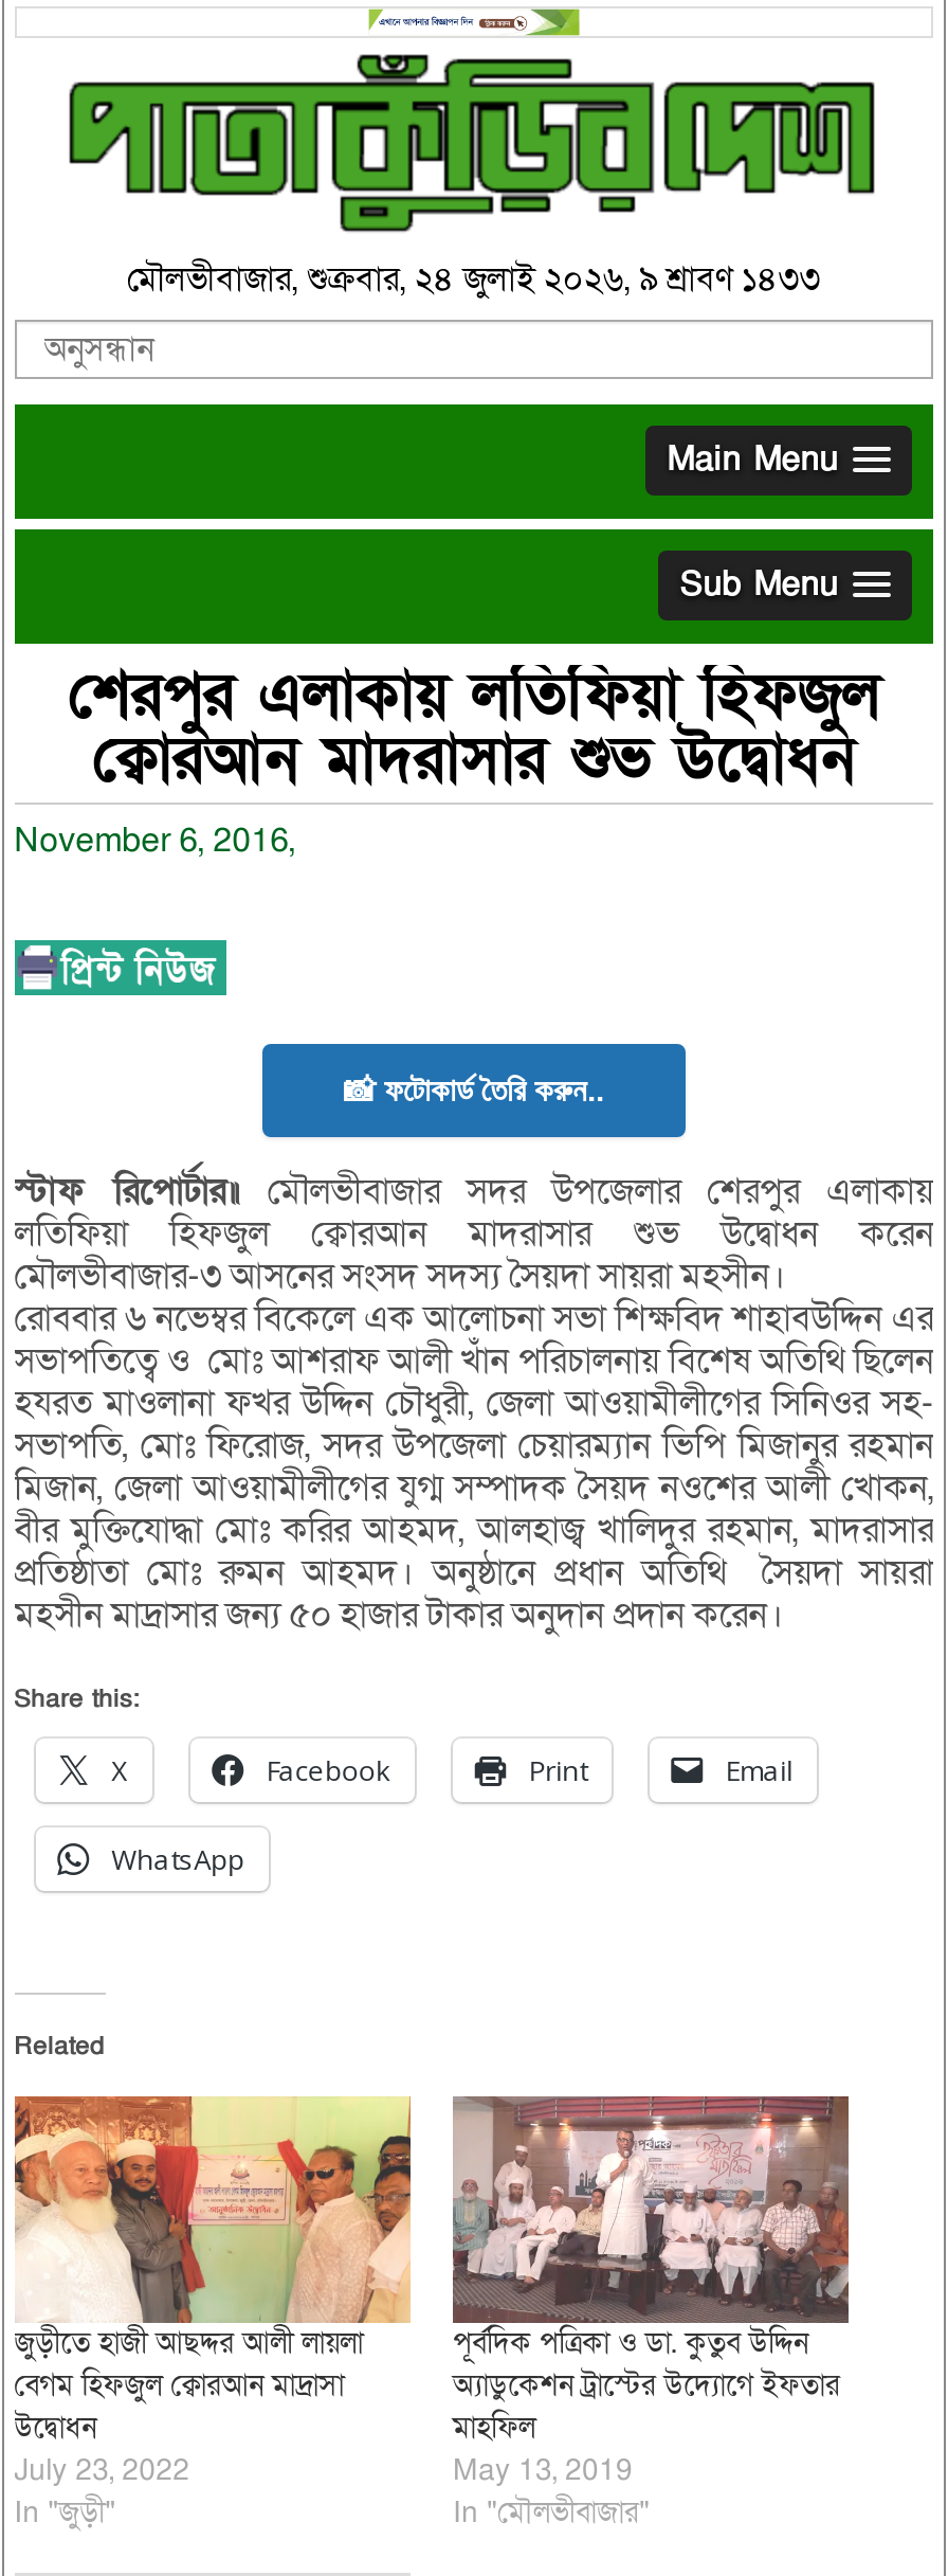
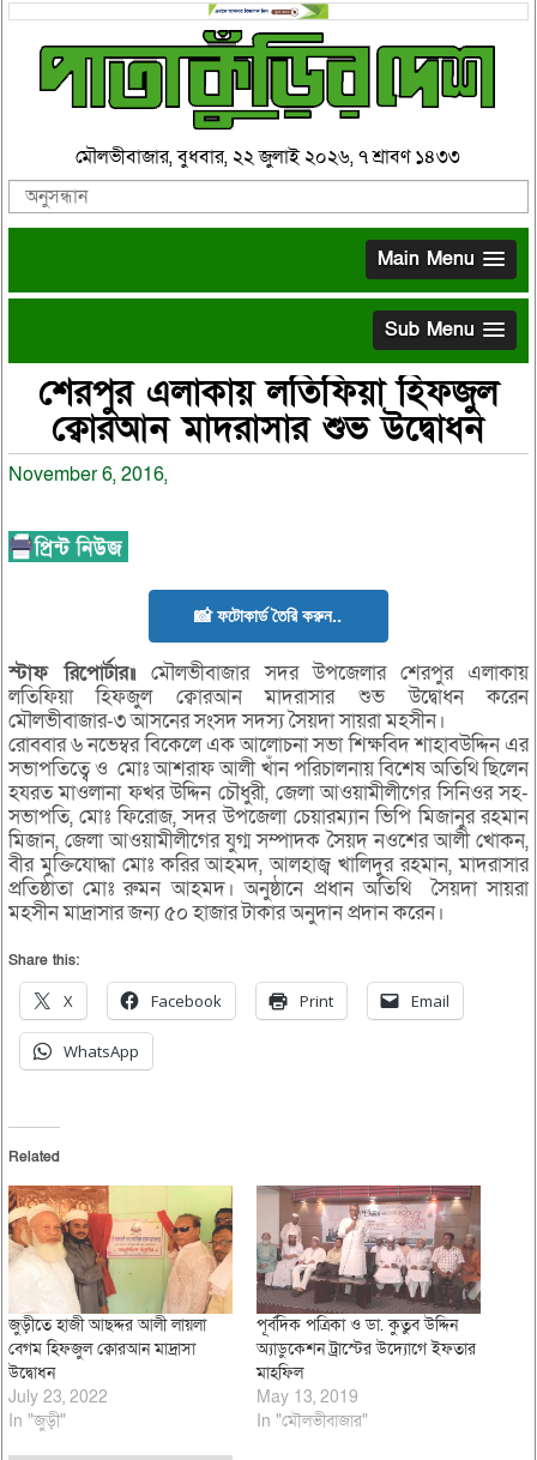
[127,255,821,302] মৌলভীবাজার, শুক্রবার, ২৪ জুলাই ২০২৬, ৯ শ্রাবণ ১৪৩৩ -> [76,143,461,170] মৌলভীবাজার, বুধবার, ২২ জুলাই ২০২৬, ৭ শ্রাবণ ১৪৩৩

